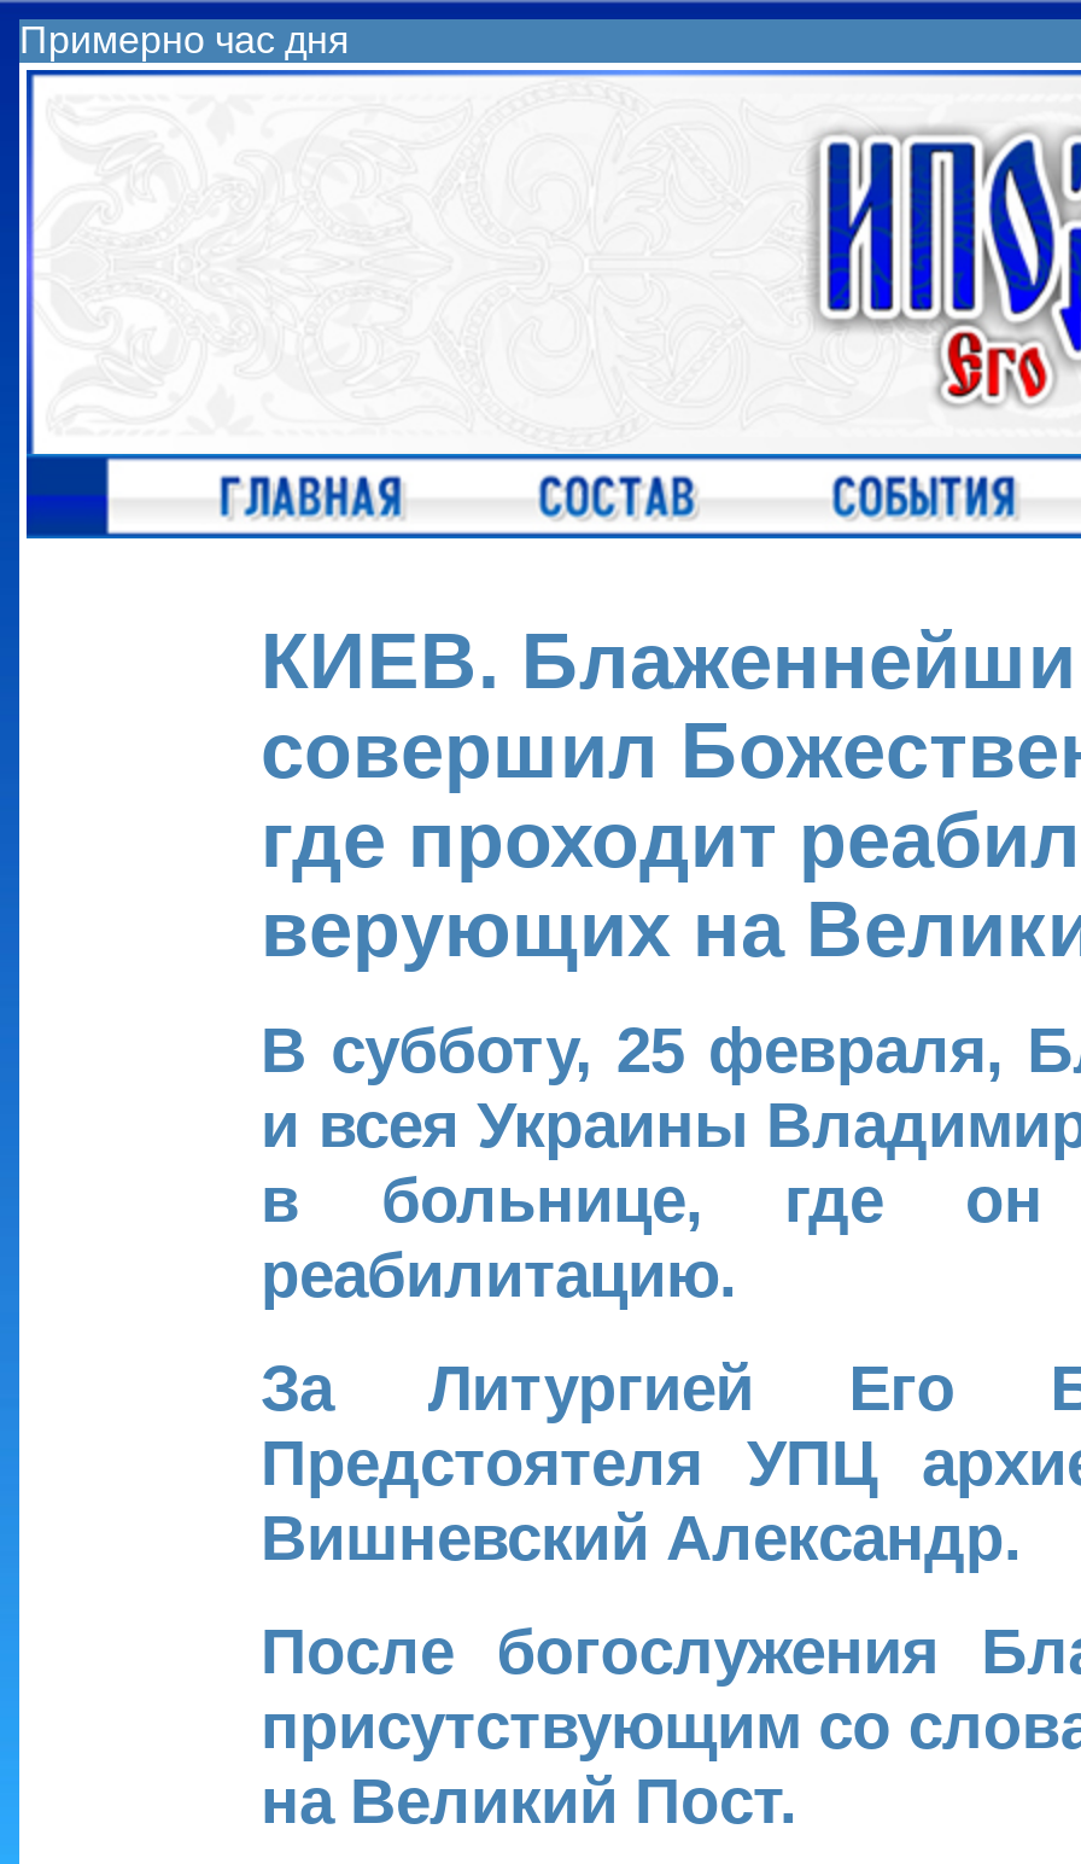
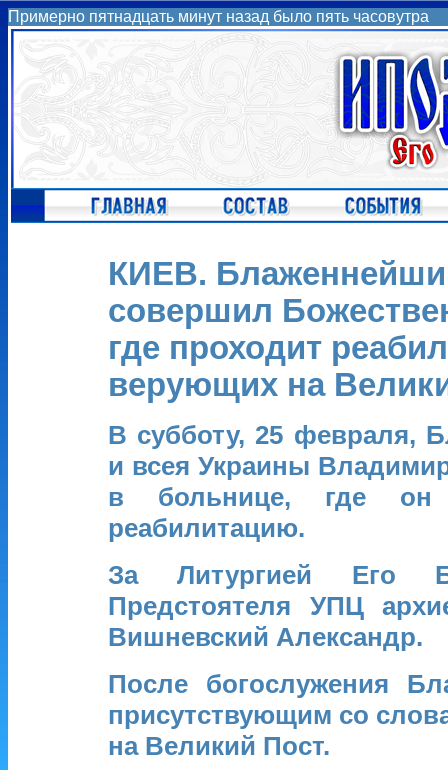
[19,19,350,60] Примерно час дня -> [8,8,429,25] Примерно пятнадцать минут назад было пять часовутра

